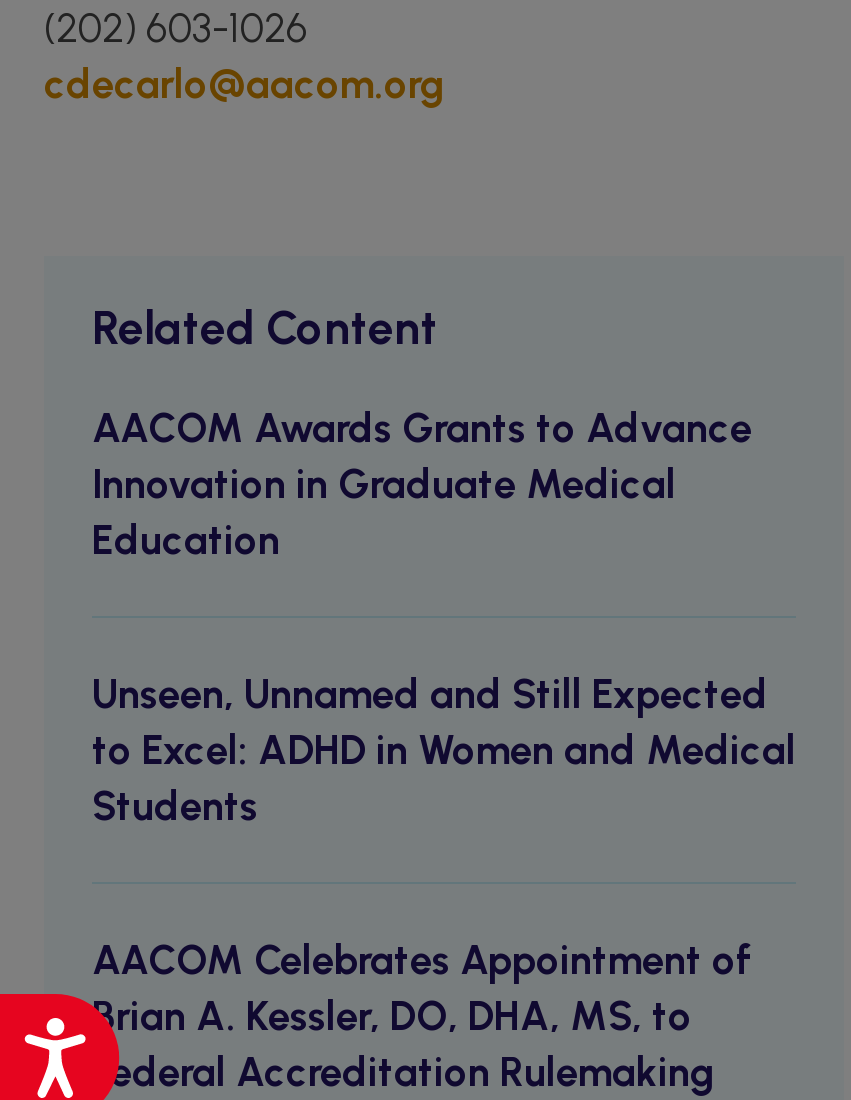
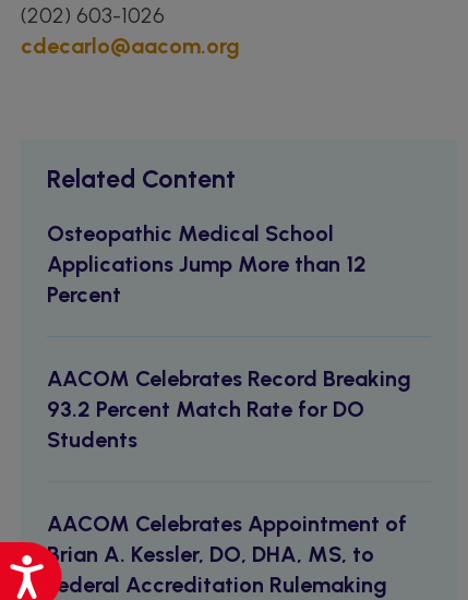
[92,404,752,564] AACOM Awards Grants to Advance | Innovation in Graduate Medical | Education -> [47,220,367,308] Osteopathic Medical School | Applications Jump More than 12 | Percent
[92,670,796,774] Unseen, Unnamed and Still Expected | to Excel: ADHD in Women and Medical -> [47,365,411,422] AACOM Celebrates Record Breaking | 93.2 Percent Match Rate for DO

